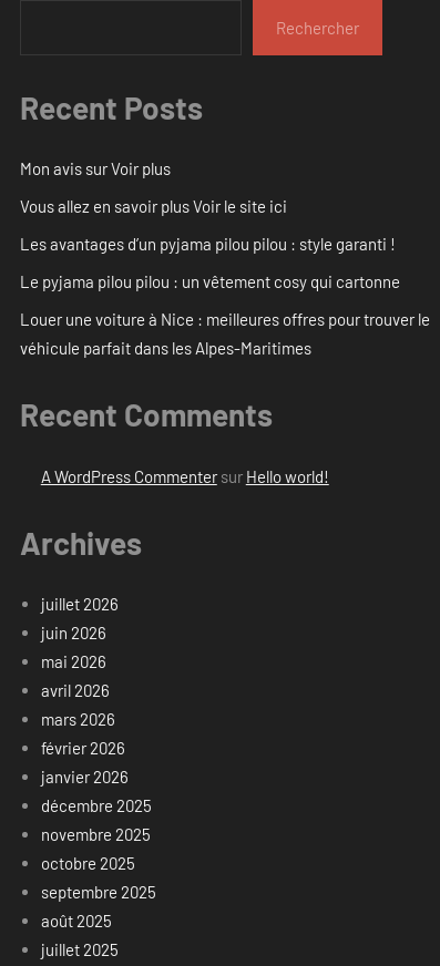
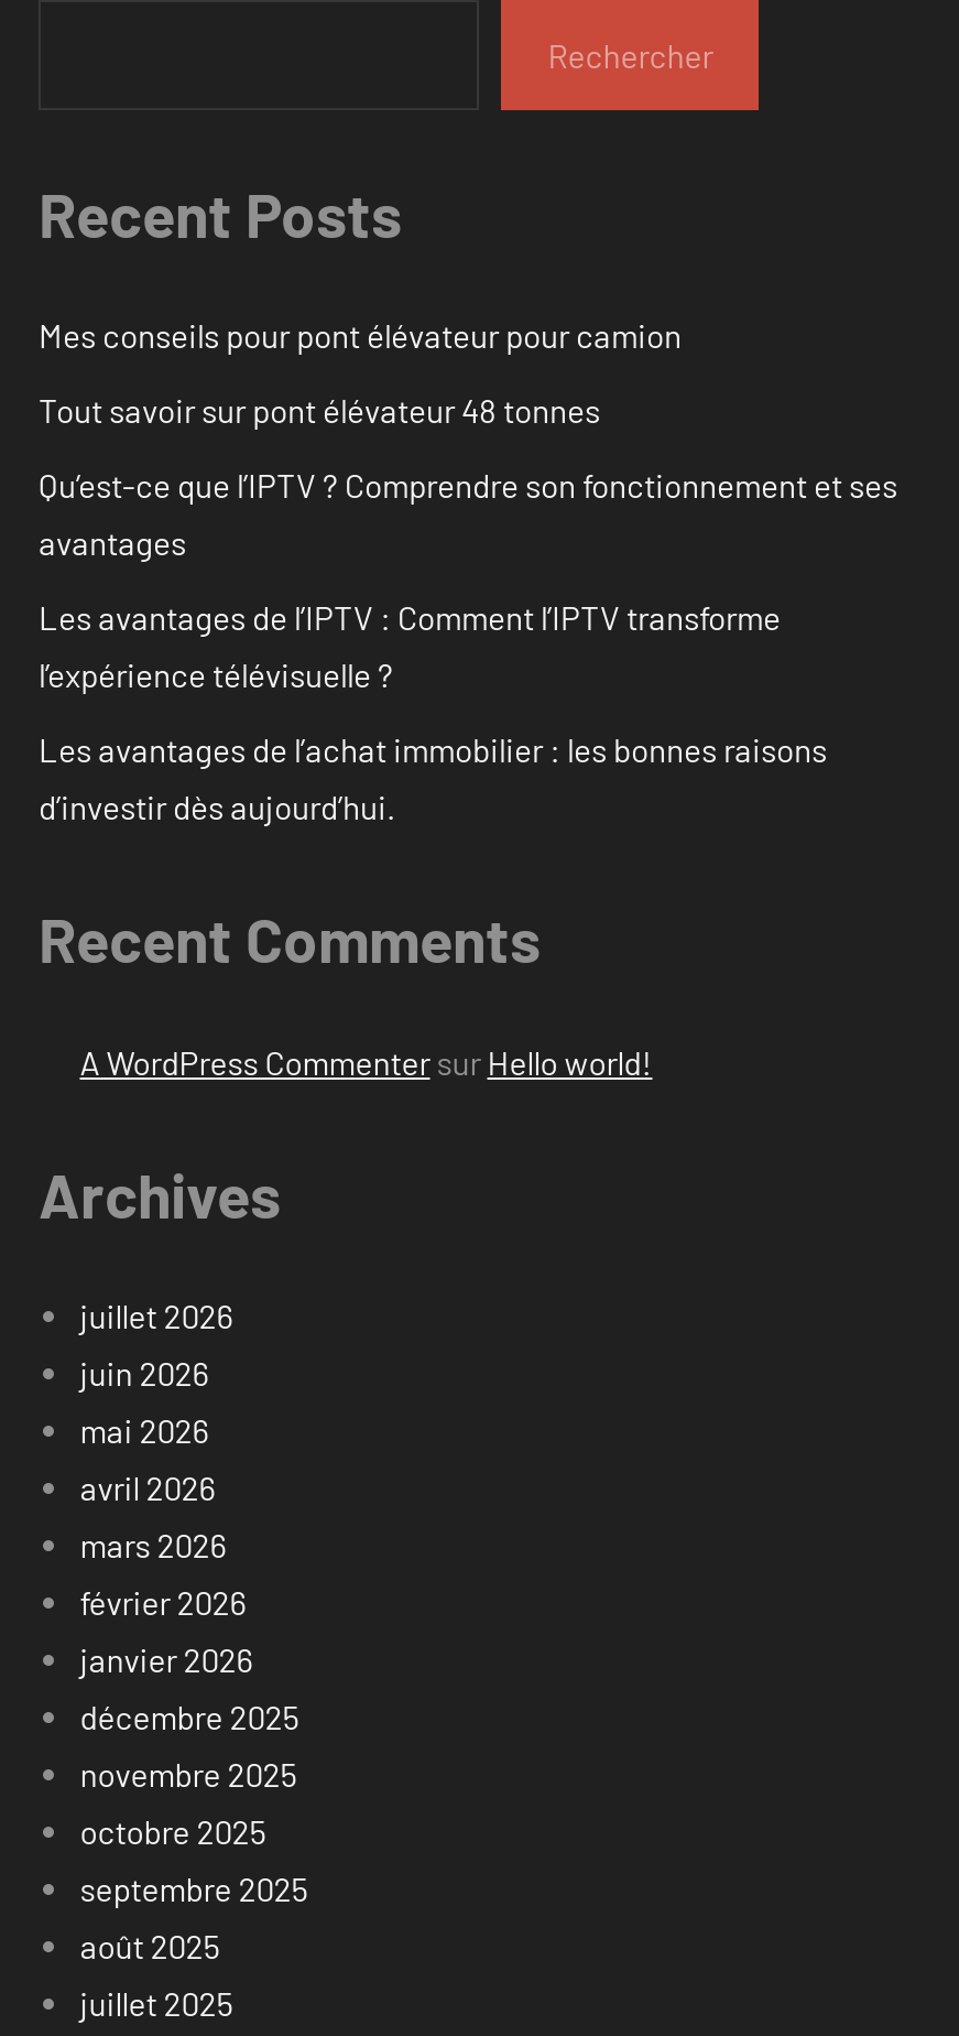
[20,159,171,179] Mon avis sur Voir plus -> [39,316,682,355] Mes conseils pour pont élévateur pour camion
[20,196,287,216] Vous allez en savoir plus Voir le site ici -> [39,391,600,430] Tout savoir sur pont élévateur 48 tonnes
[20,234,396,254] Les avantages d’un pyjama pilou pilou : style garanti ! -> [39,466,897,563] Qu’est-ce que l’IPTV ? Comprendre son fonctionnement et ses | avantages
[20,272,400,292] Le pyjama pilou pilou : un vêtement cosy qui cartonne -> [39,598,781,695] Les avantages de l’IPTV : Comment l’IPTV transforme | l’expérience télévisuelle ?
[20,309,430,358] Louer une voiture à Nice : meilleures offres pour trouver le | véhicule parfait dans les Alpes-Maritimes -> [39,730,827,827] Les avantages de l’achat immobilier : les bonnes raisons | d’investir dès aujourd’hui.

